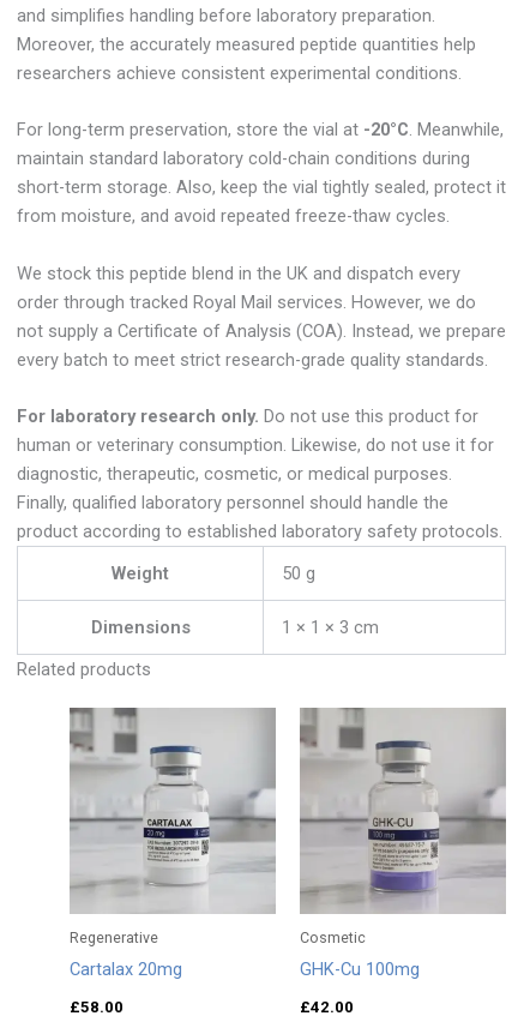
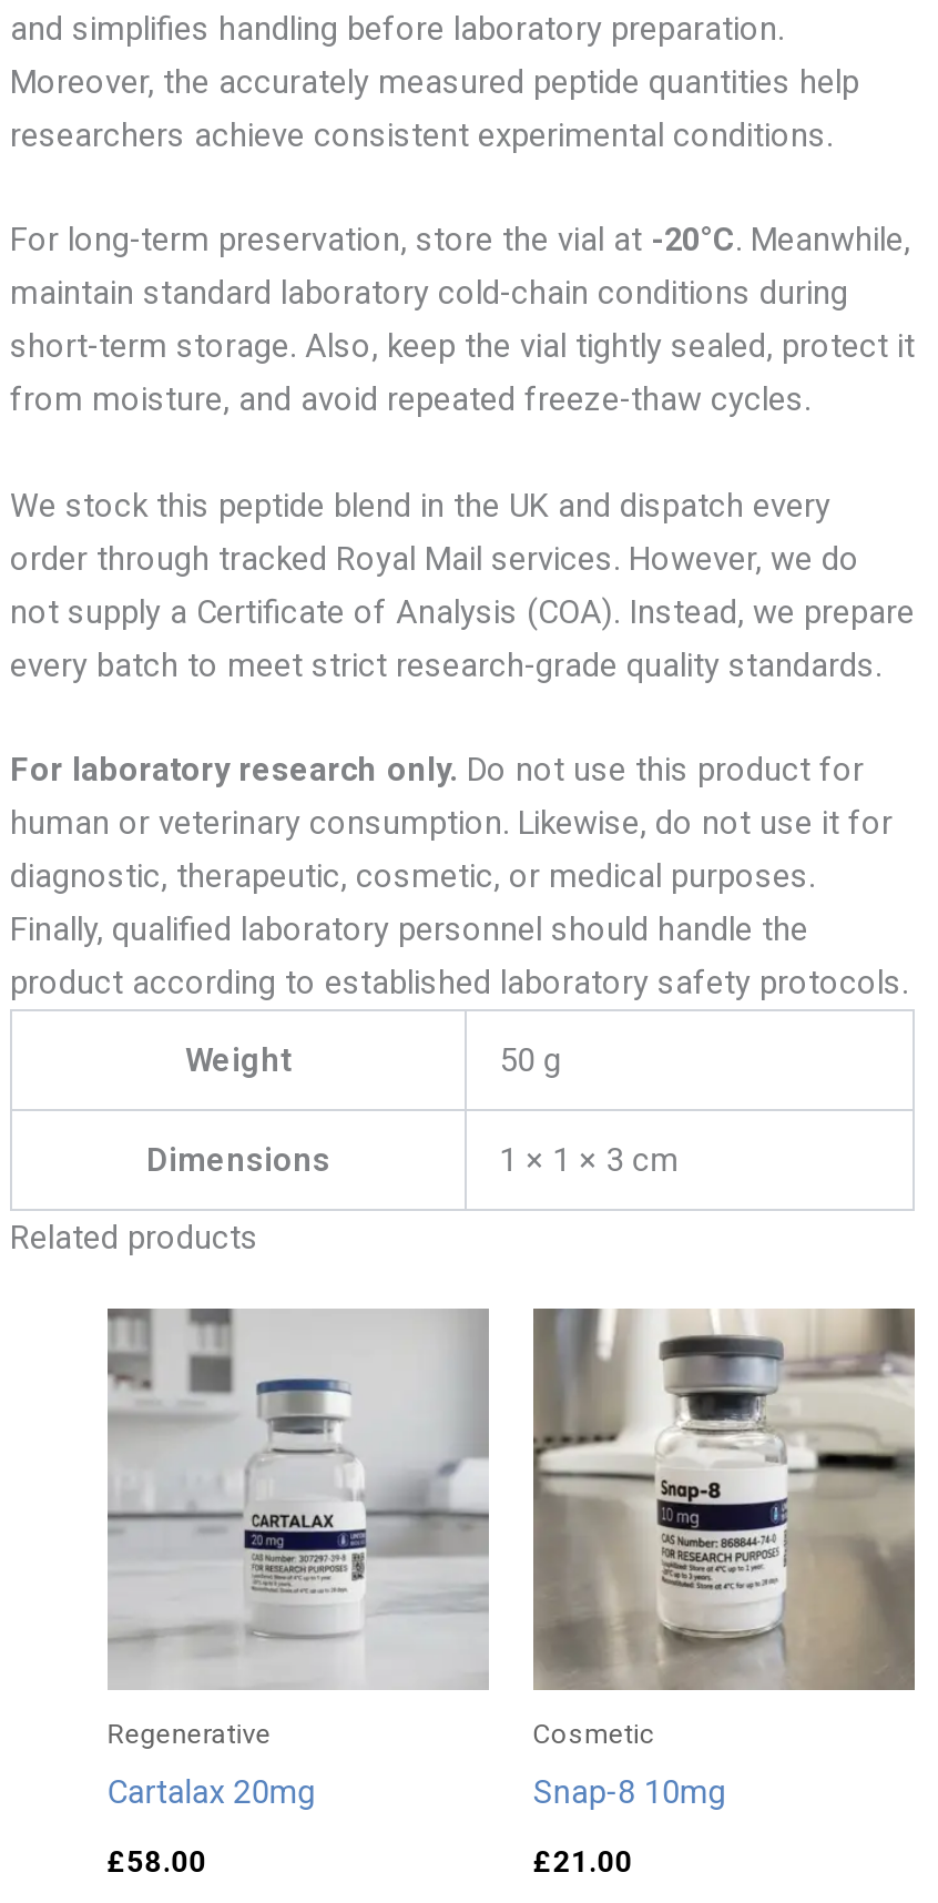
[300,708,507,980] [image] | GHK-Cu 100mg -> [533,1309,917,1812] [image] | Snap-8 10mg
[300,998,354,1016] £42.00 -> [533,1846,633,1879] £21.00

